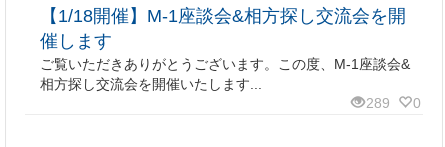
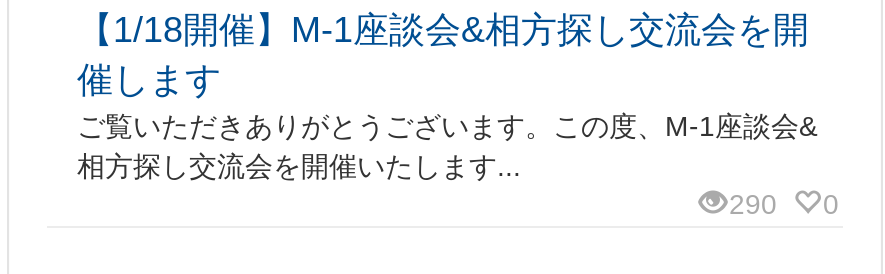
[362,95,421,111] 289 0 -> [721,188,839,220] 290 0

